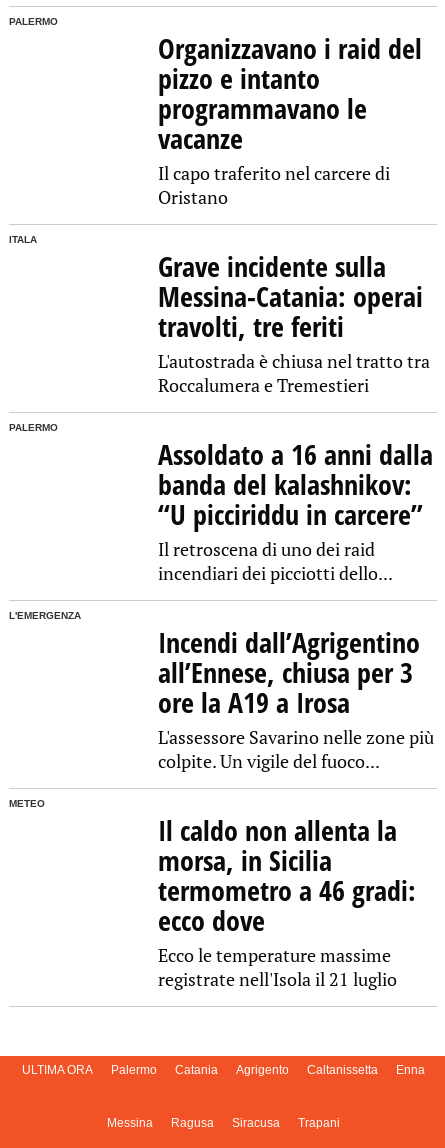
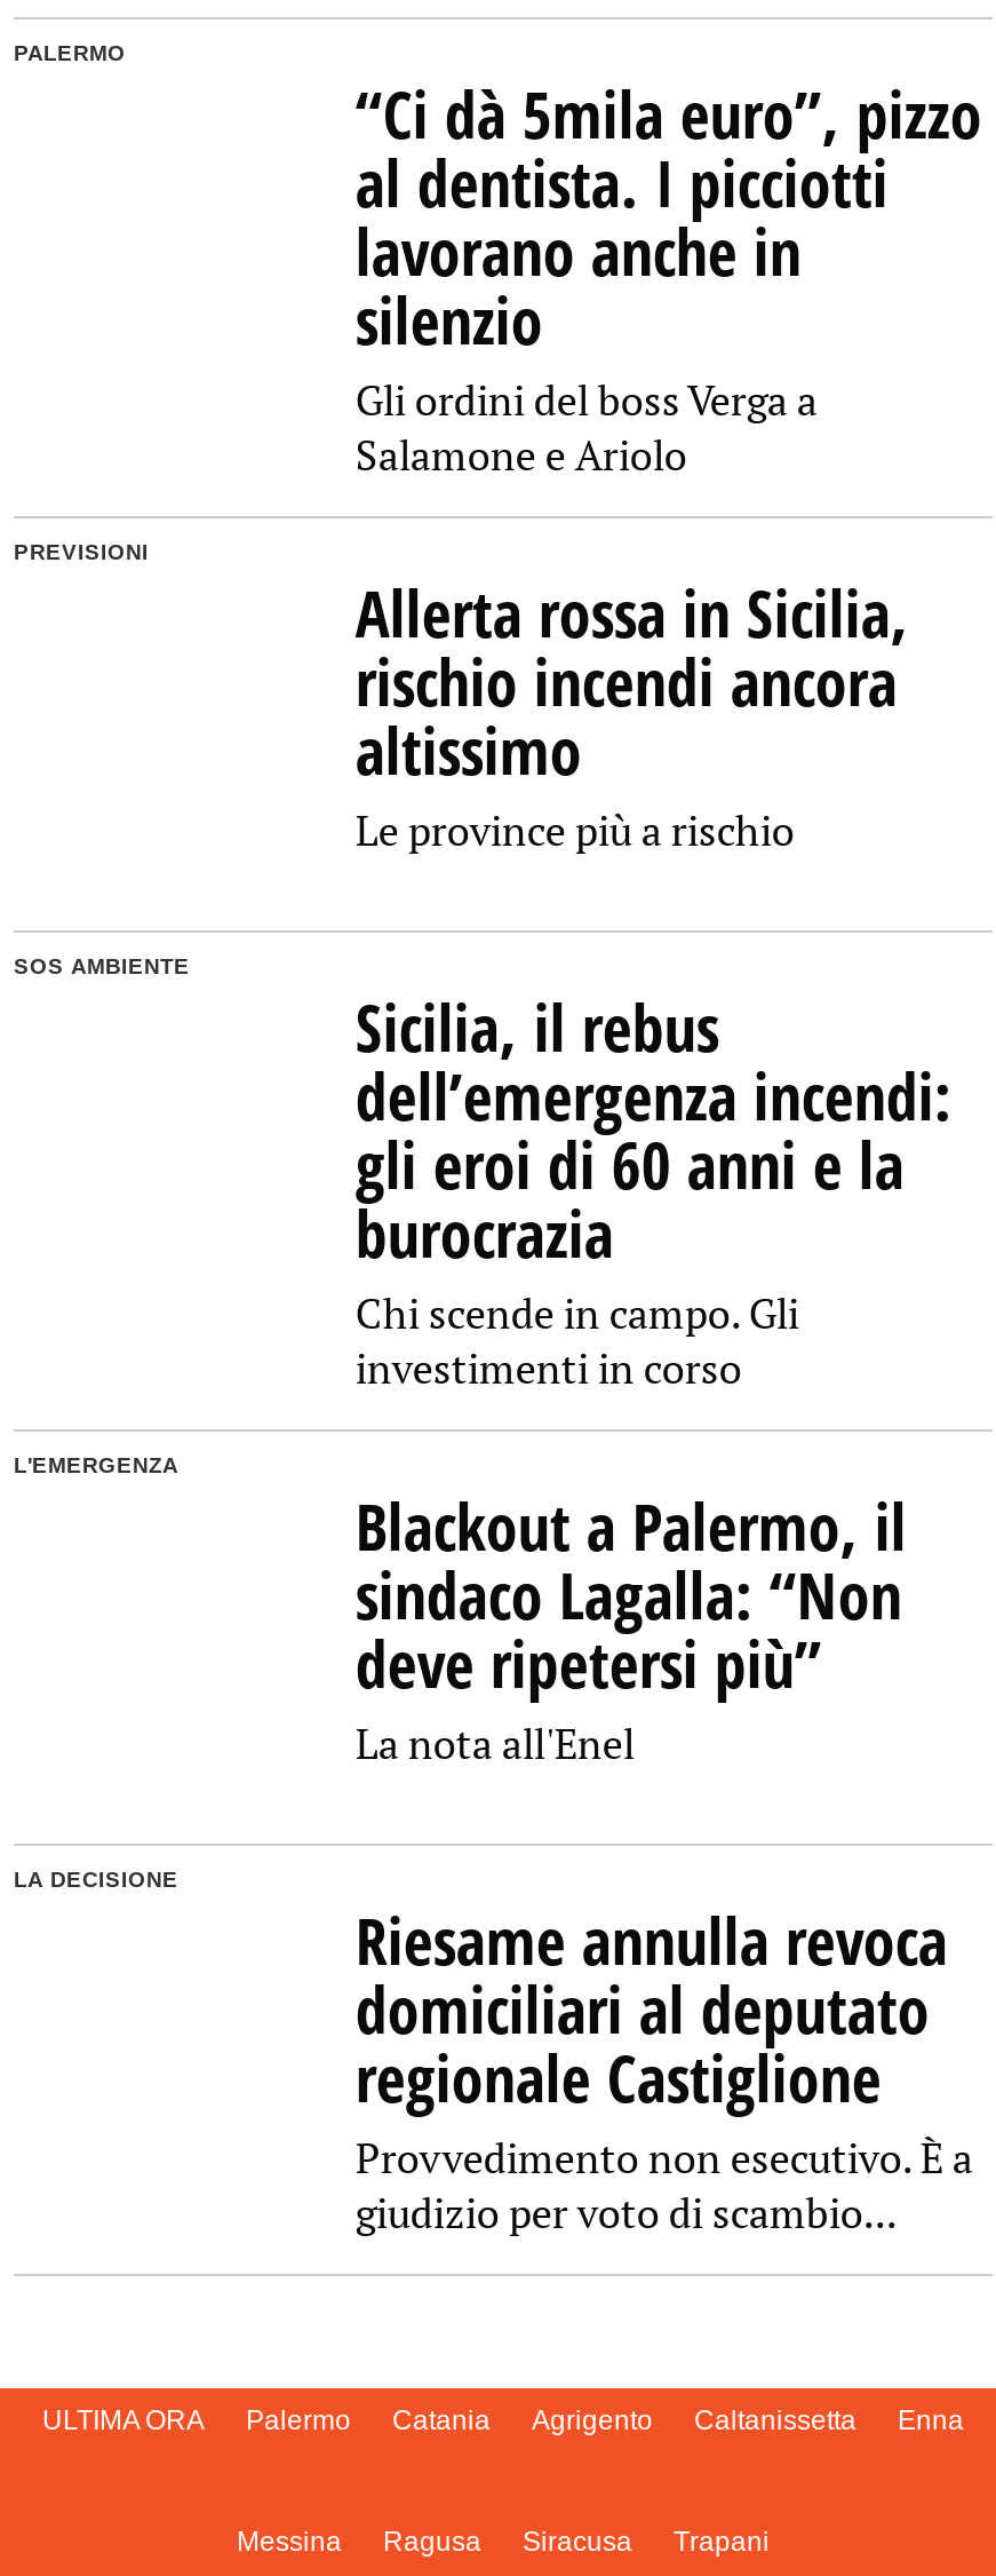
[158,29,422,209] Organizzavano i raid del | pizzo e intanto | programmavano le | vacanze | Il capo traferito nel carcere di | Oristano -> [355,69,982,481] “Ci dà 5mila euro”, pizzo | al dentista. I picciotti | lavorano anche in | silenzio | Gli ordini del boss Verga a | Salamone e Ariolo
[9,234,430,397] ITALA | Grave incidente sulla | Messina-Catania: operai | travolti, tre feriti | L'autostrada è chiusa nel tratto tra | Roccalumera e Tremestieri -> [14,538,909,856] PREVISIONI | Allerta rossa in Sicilia, | rischio incendi ancora | altissimo | Le province più a rischio
[9,422,433,585] PALERMO | Assoldato a 16 anni dalla | banda del kalashnikov: | “U picciriddu in carcere” | Il retroscena di uno dei raid | incendiari dei picciotti dello... -> [14,953,952,1395] SOS AMBIENTE | Sicilia, il rebus | dell’emergenza incendi: | gli eroi di 60 anni e la | burocrazia | Chi scende in campo. Gli | investimenti in corso
moved [9,610,81,621] -> [14,1452,178,1477]: L'EMERGENZA
[158,623,434,773] Incendi dall’Agrigentino | all’Ennese, chiusa per 3 | ore la A19 a Irosa | L'assessore Savarino nelle zone più | colpite. Un vigile del fuoco... -> [355,1482,906,1770] Blackout a Palermo, il | sindaco Lagalla: “Non | deve ripetersi più” | La nota all'Enel
[9,798,416,991] METEO | Il caldo non allenta la | morsa, in Sicilia | termometro a 46 gradi: | ecco dove | Ecco le temperature massime | registrate nell'Isola il 21 luglio -> [14,1867,973,2240] LA DECISIONE | Riesame annulla revoca | domiciliari al deputato | regionale Castiglione | Provvedimento non esecutivo. È a | giudizio per voto di scambio...

